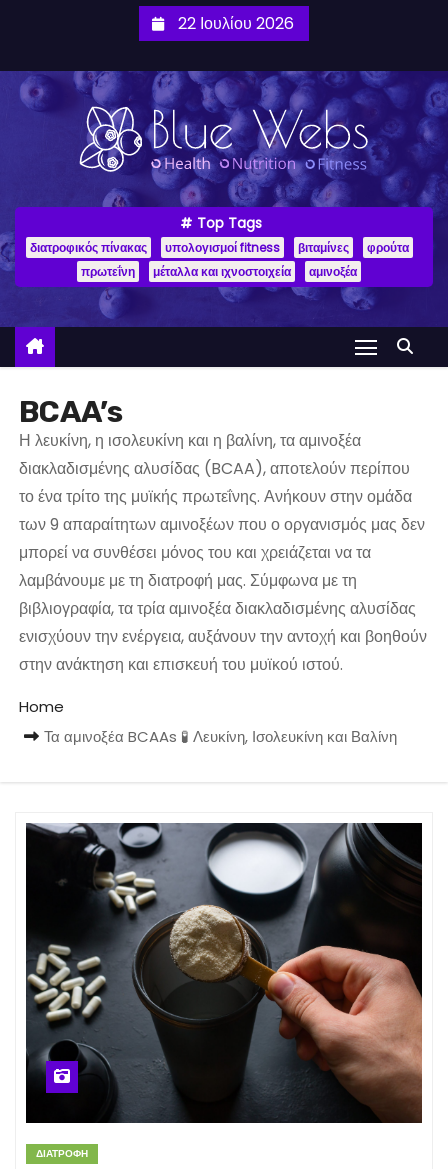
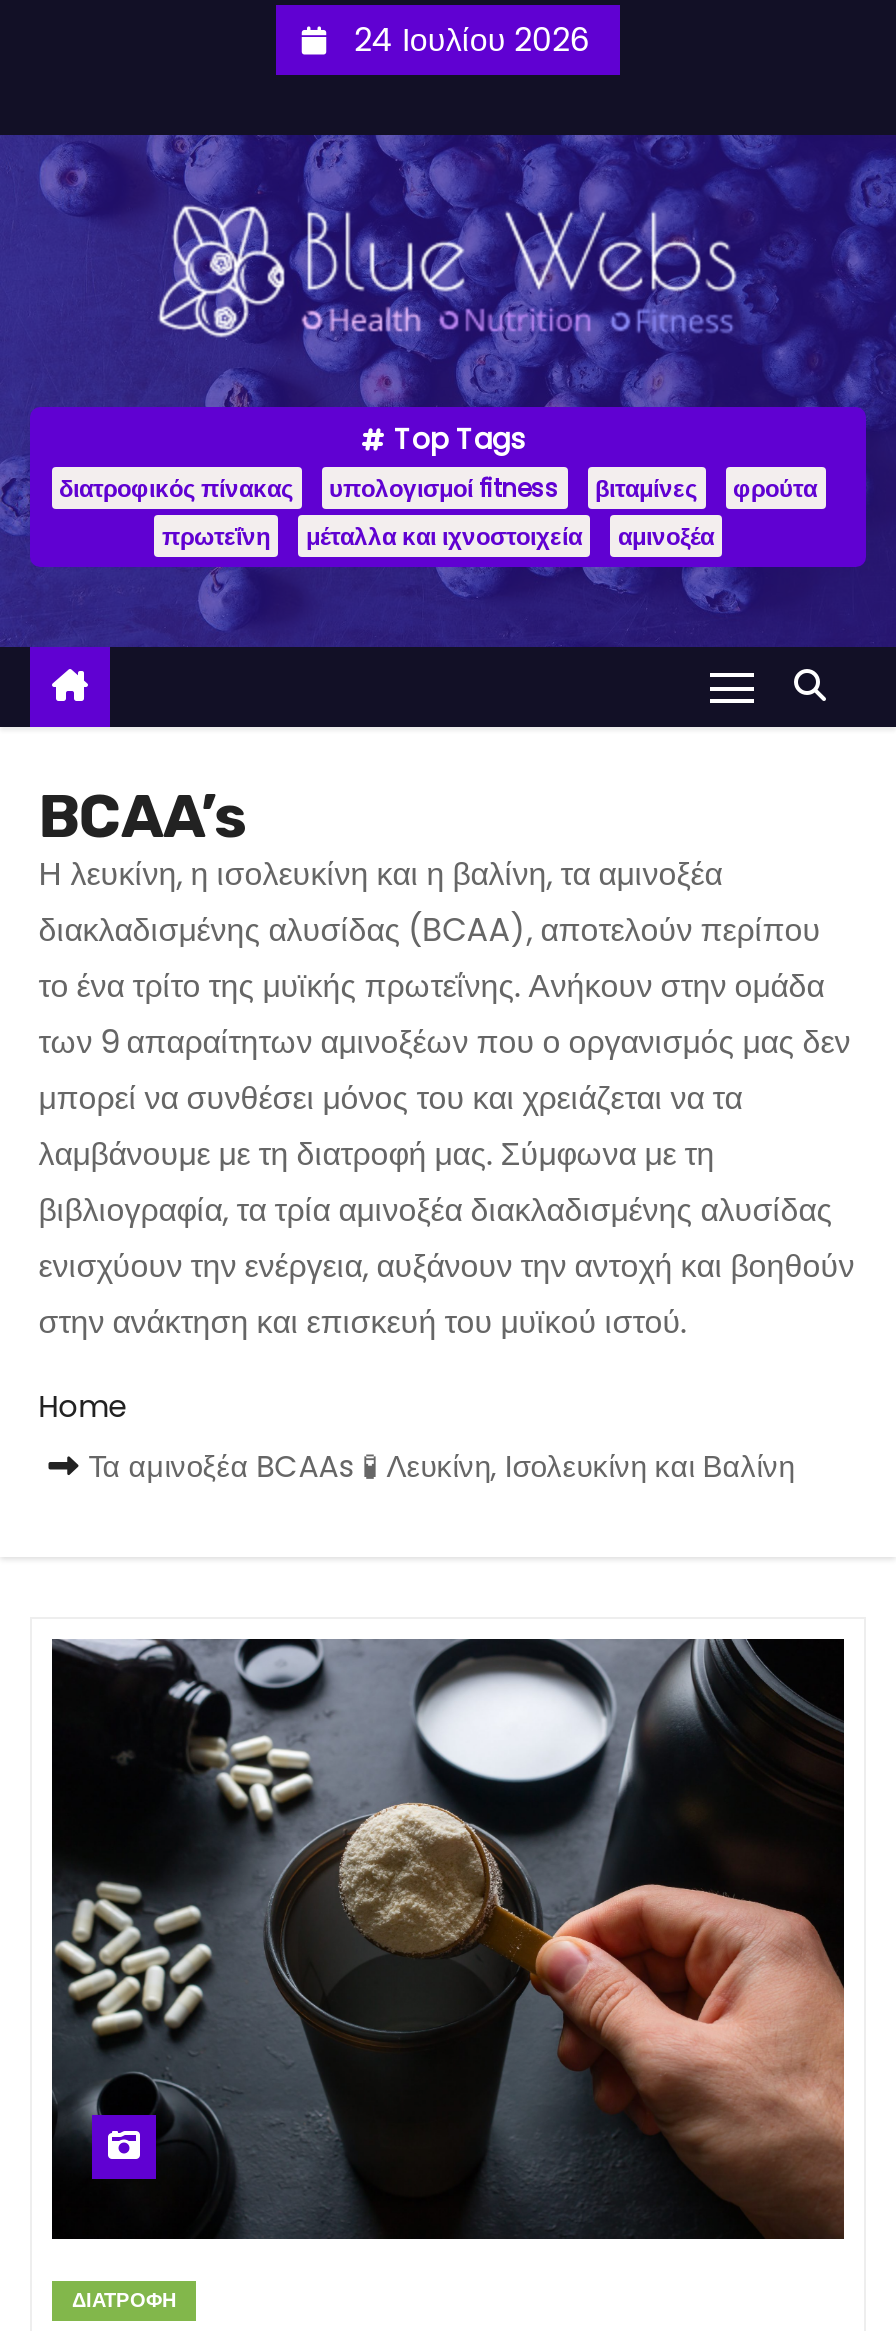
[174,12,294,35] 22 Ιουλίου 2026 -> [346,17,590,63] 24 Ιουλίου 2026

